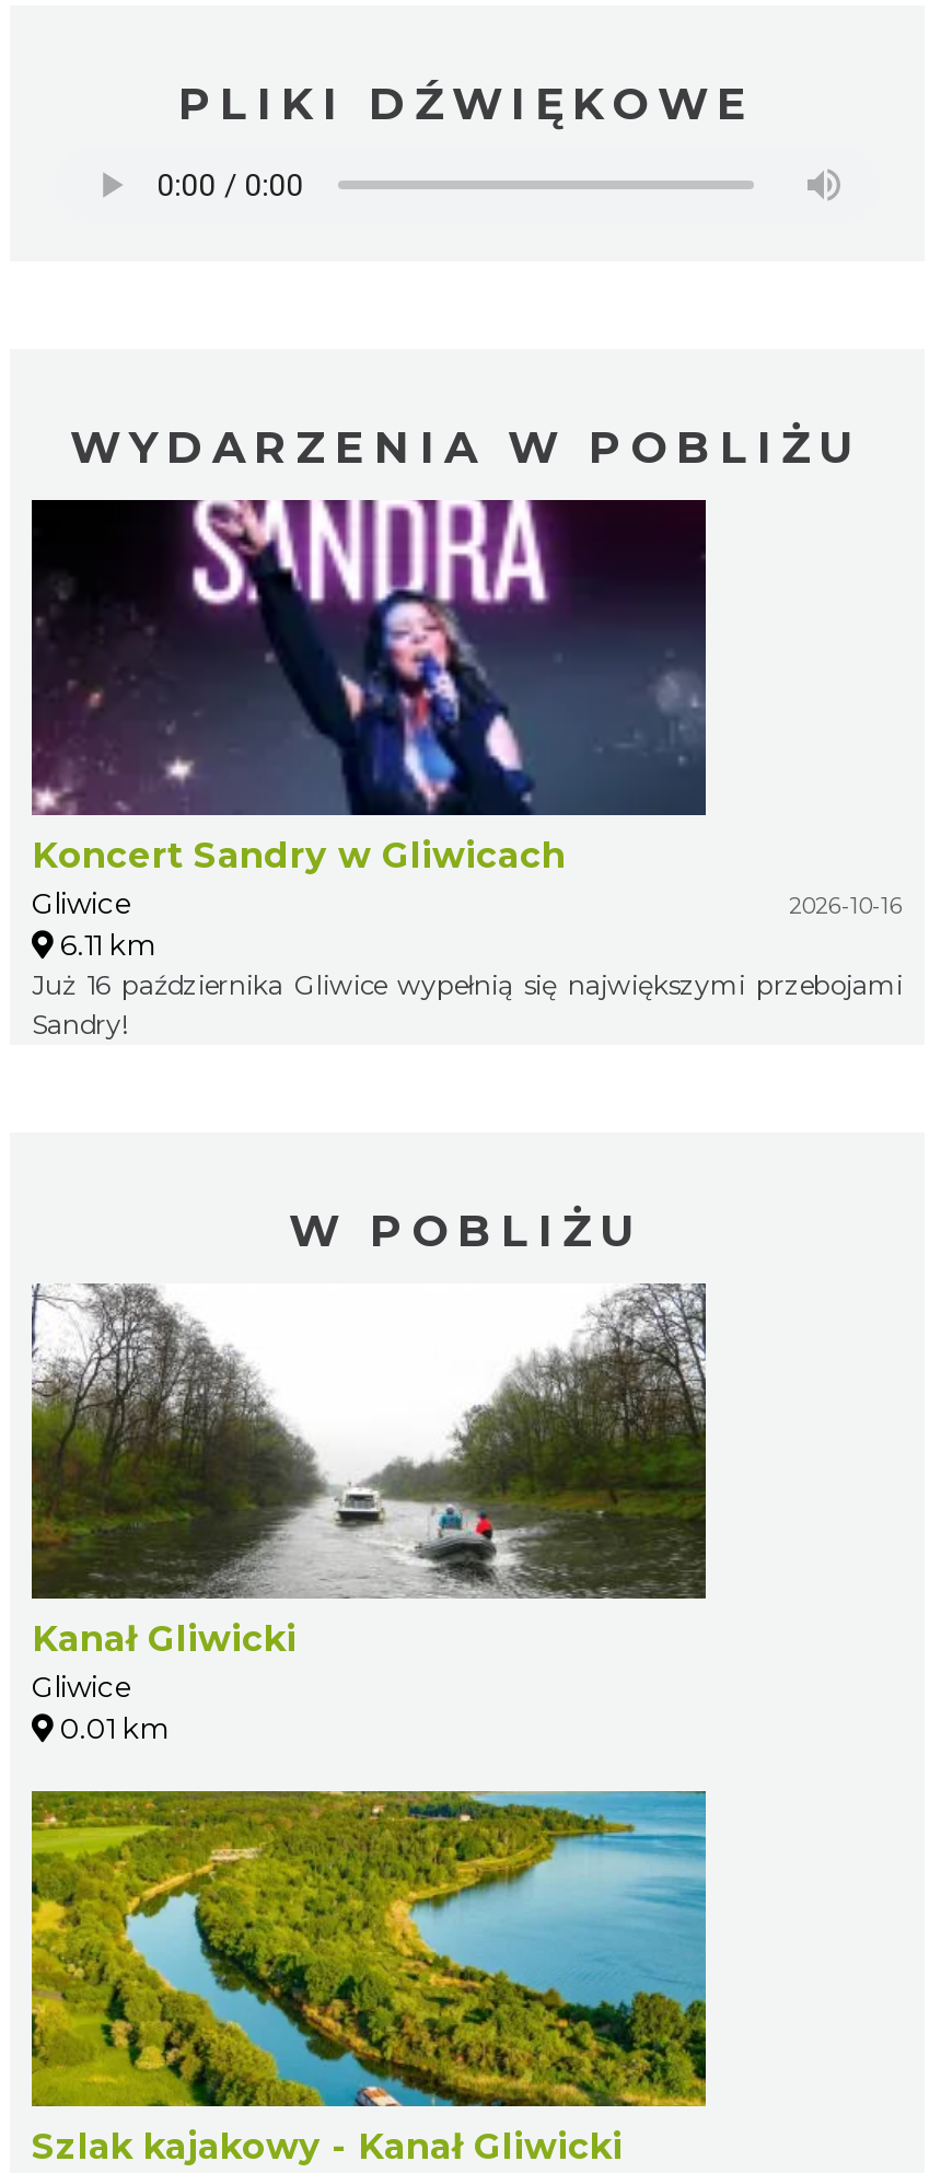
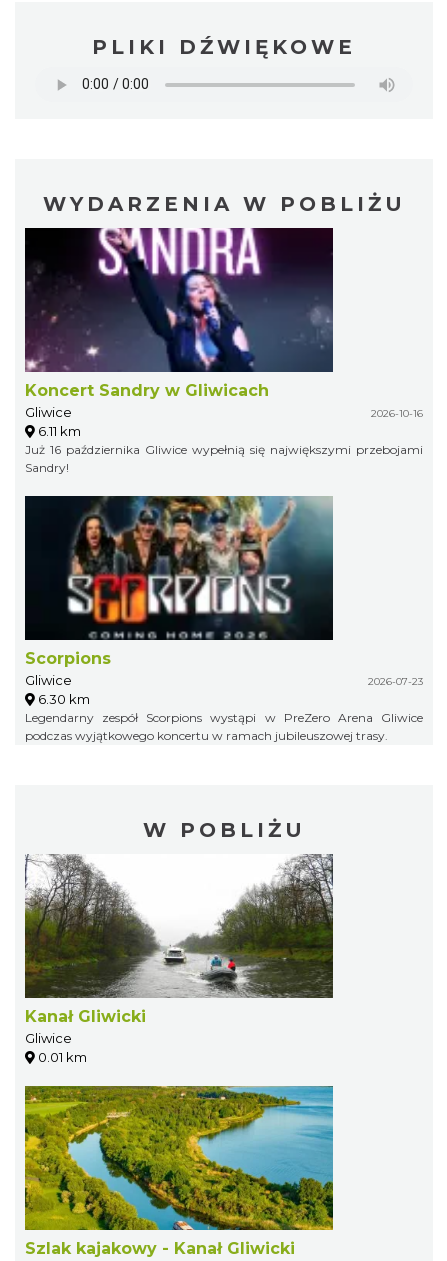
none -> [25,495,423,743] [image] | Scorpions | Gliwice | 2026-07-23 | 6.30 km | Legendarny zespół Scorpions wystąpi w PreZero Arena Gliwice | podczas wyjątkowego koncertu w ramach jubileuszowej trasy.

